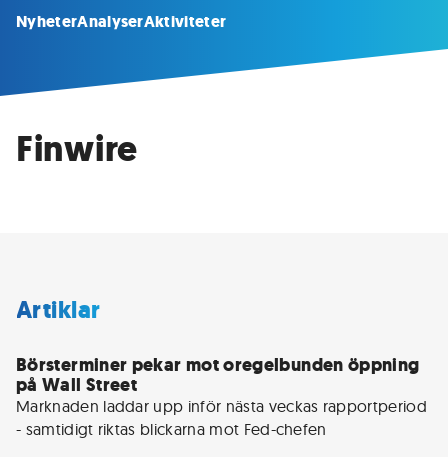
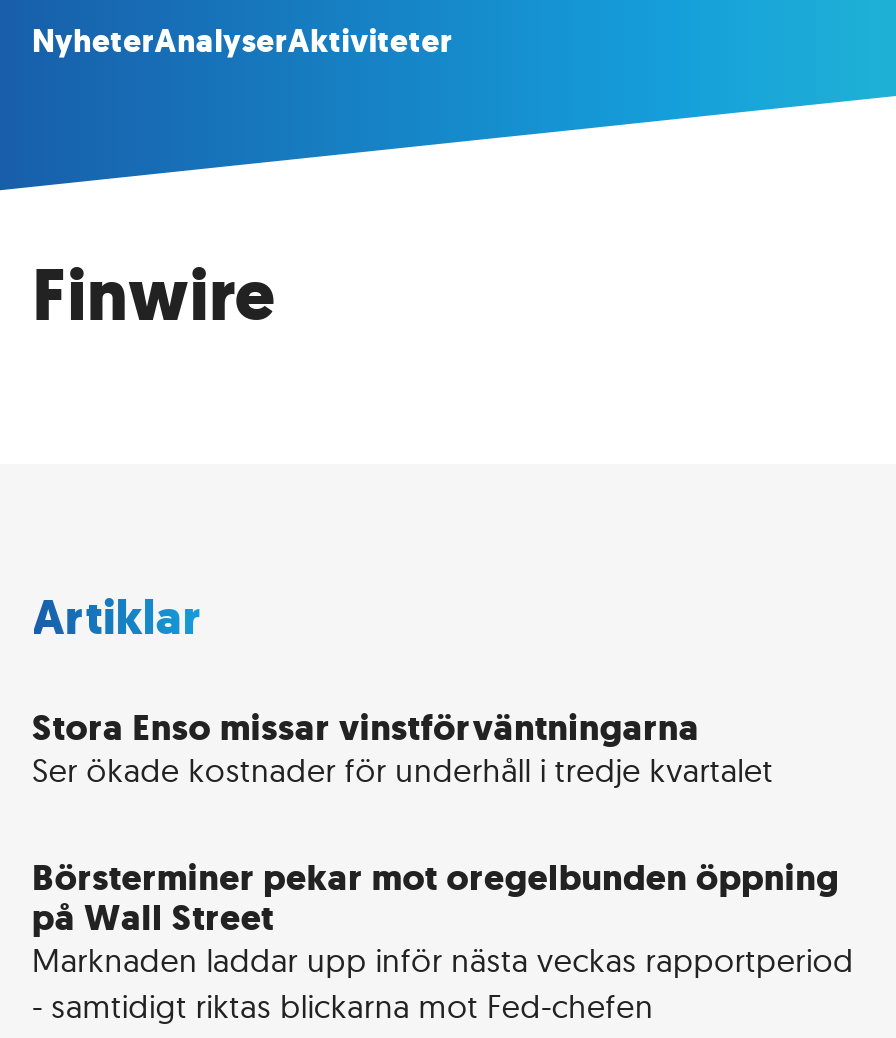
none -> [32,704,782,790] Stora Enso missar vinstförväntningarna | Ser ökade kostnader för underhåll i tredje kvartalet

